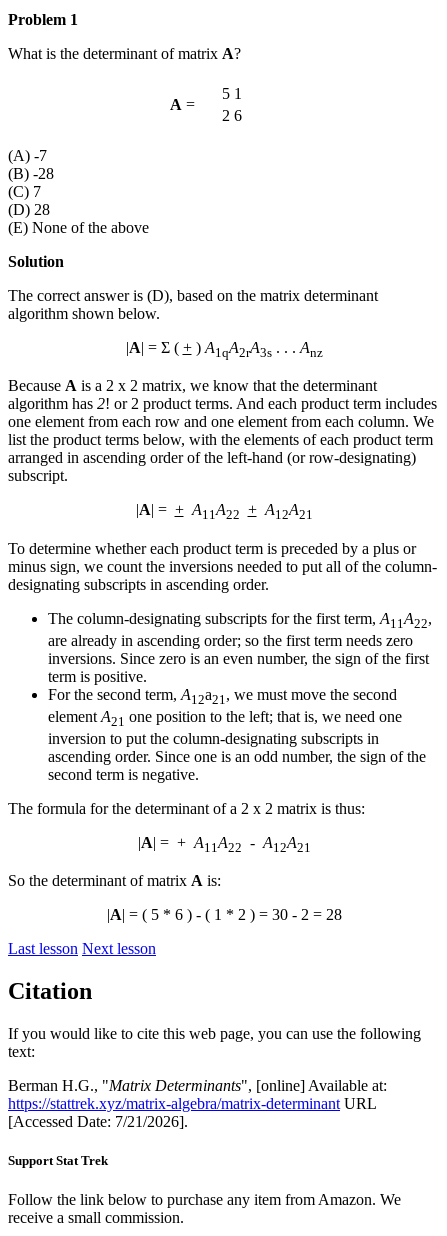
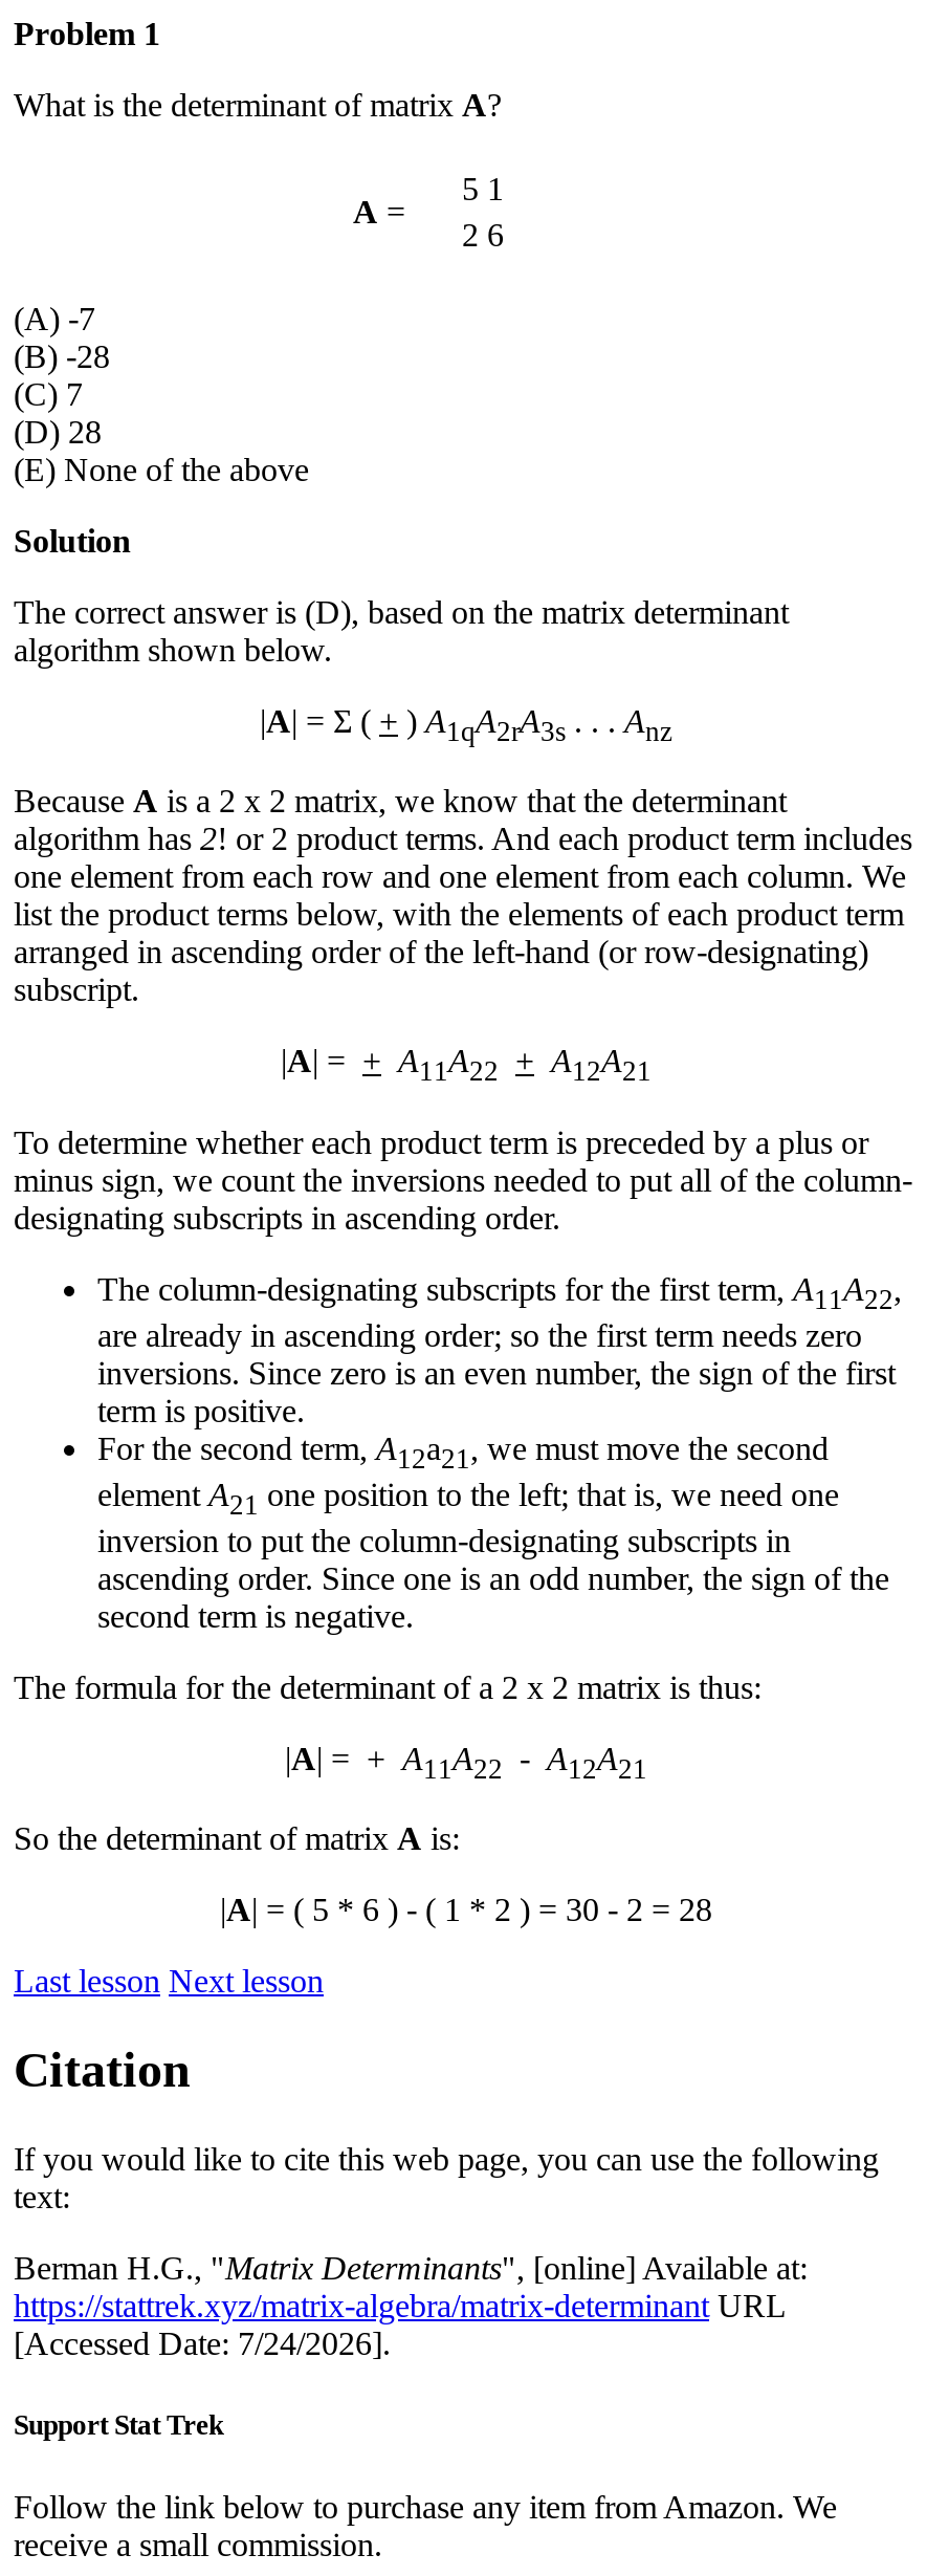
[8,1113,188,1130] [Accessed Date: 7/21/2026]. -> [14,2326,391,2361] [Accessed Date: 7/24/2026].

